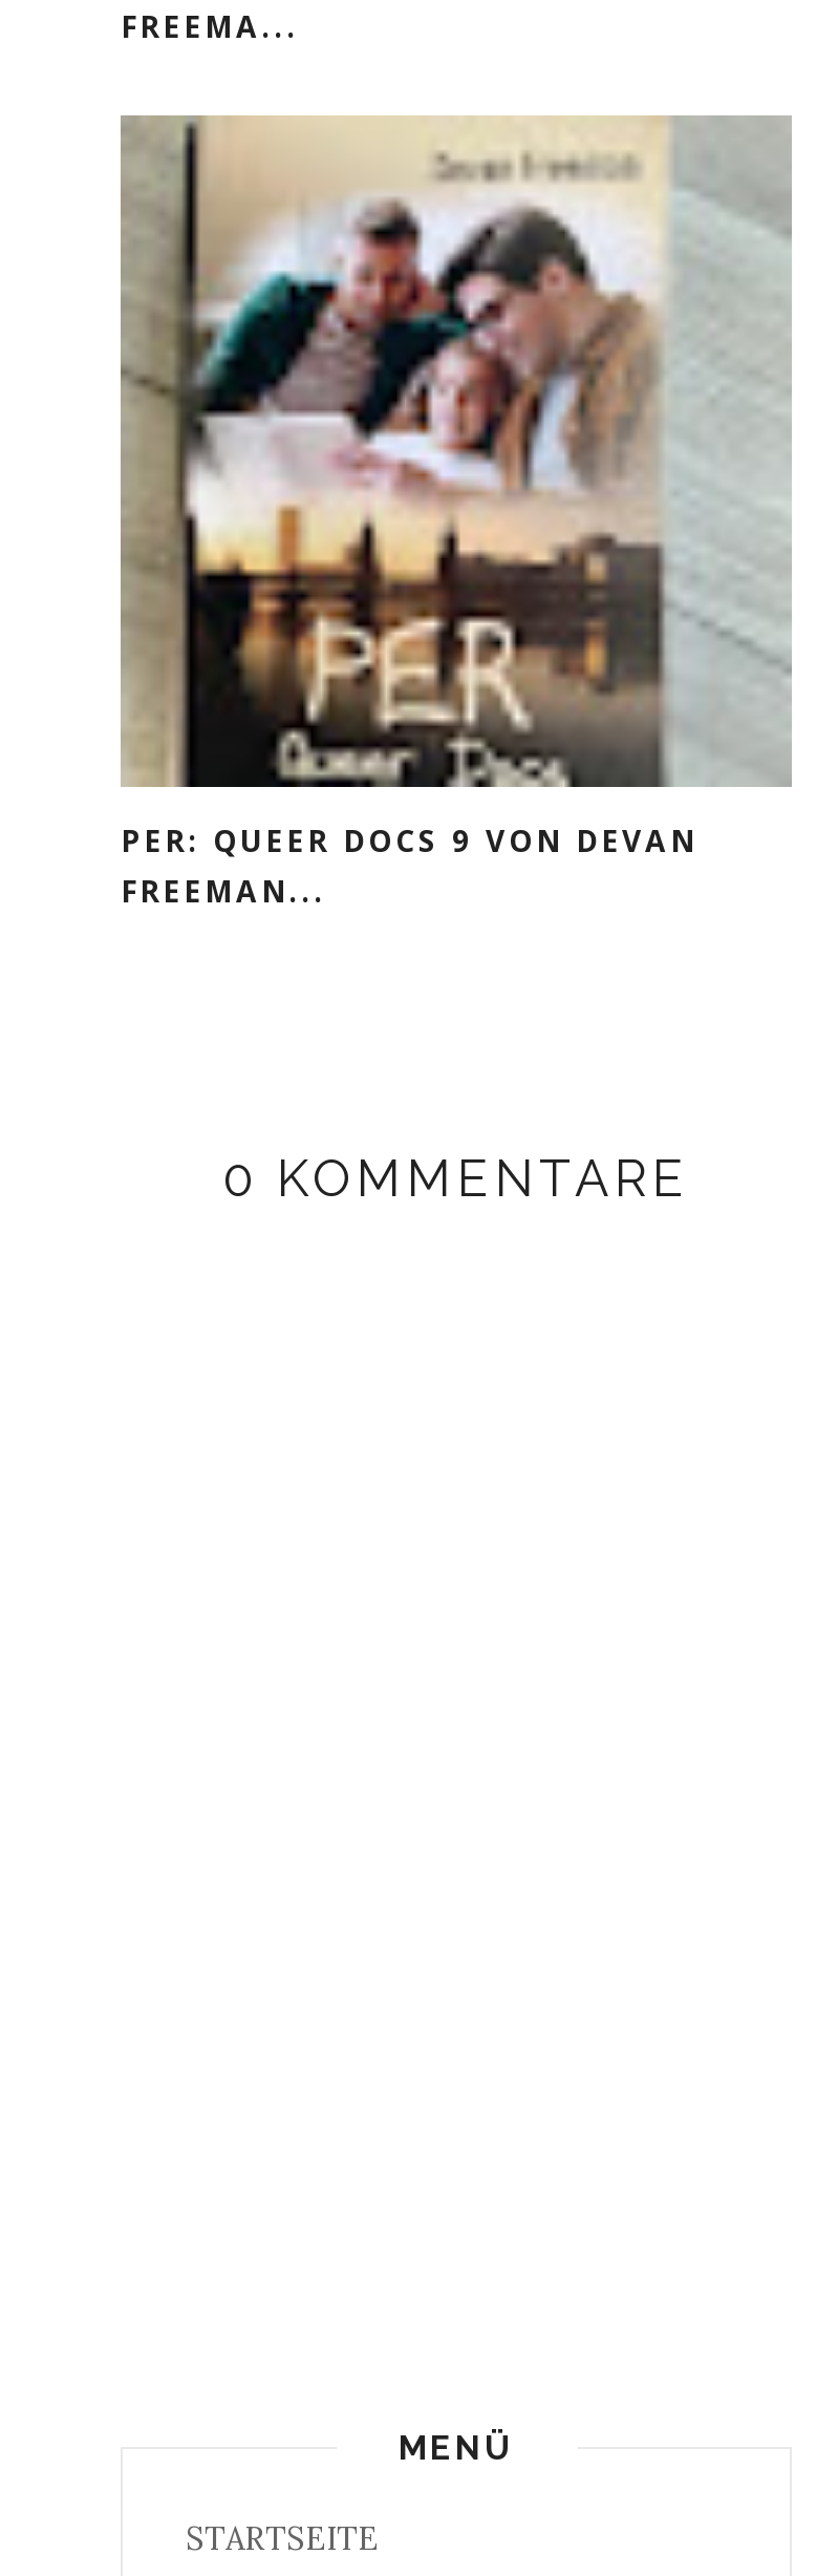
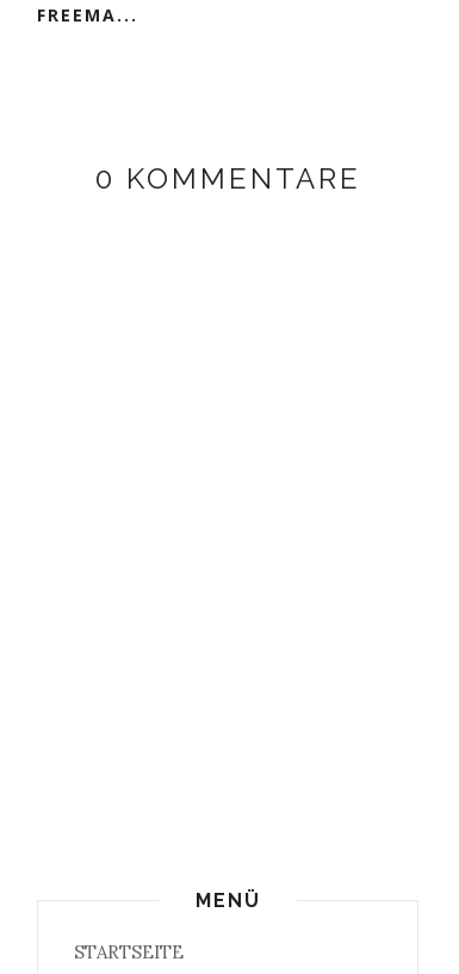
[119,113,794,911] [image] | PER: QUEER DOCS 9 VON DEVAN | FREEMAN... -> none

